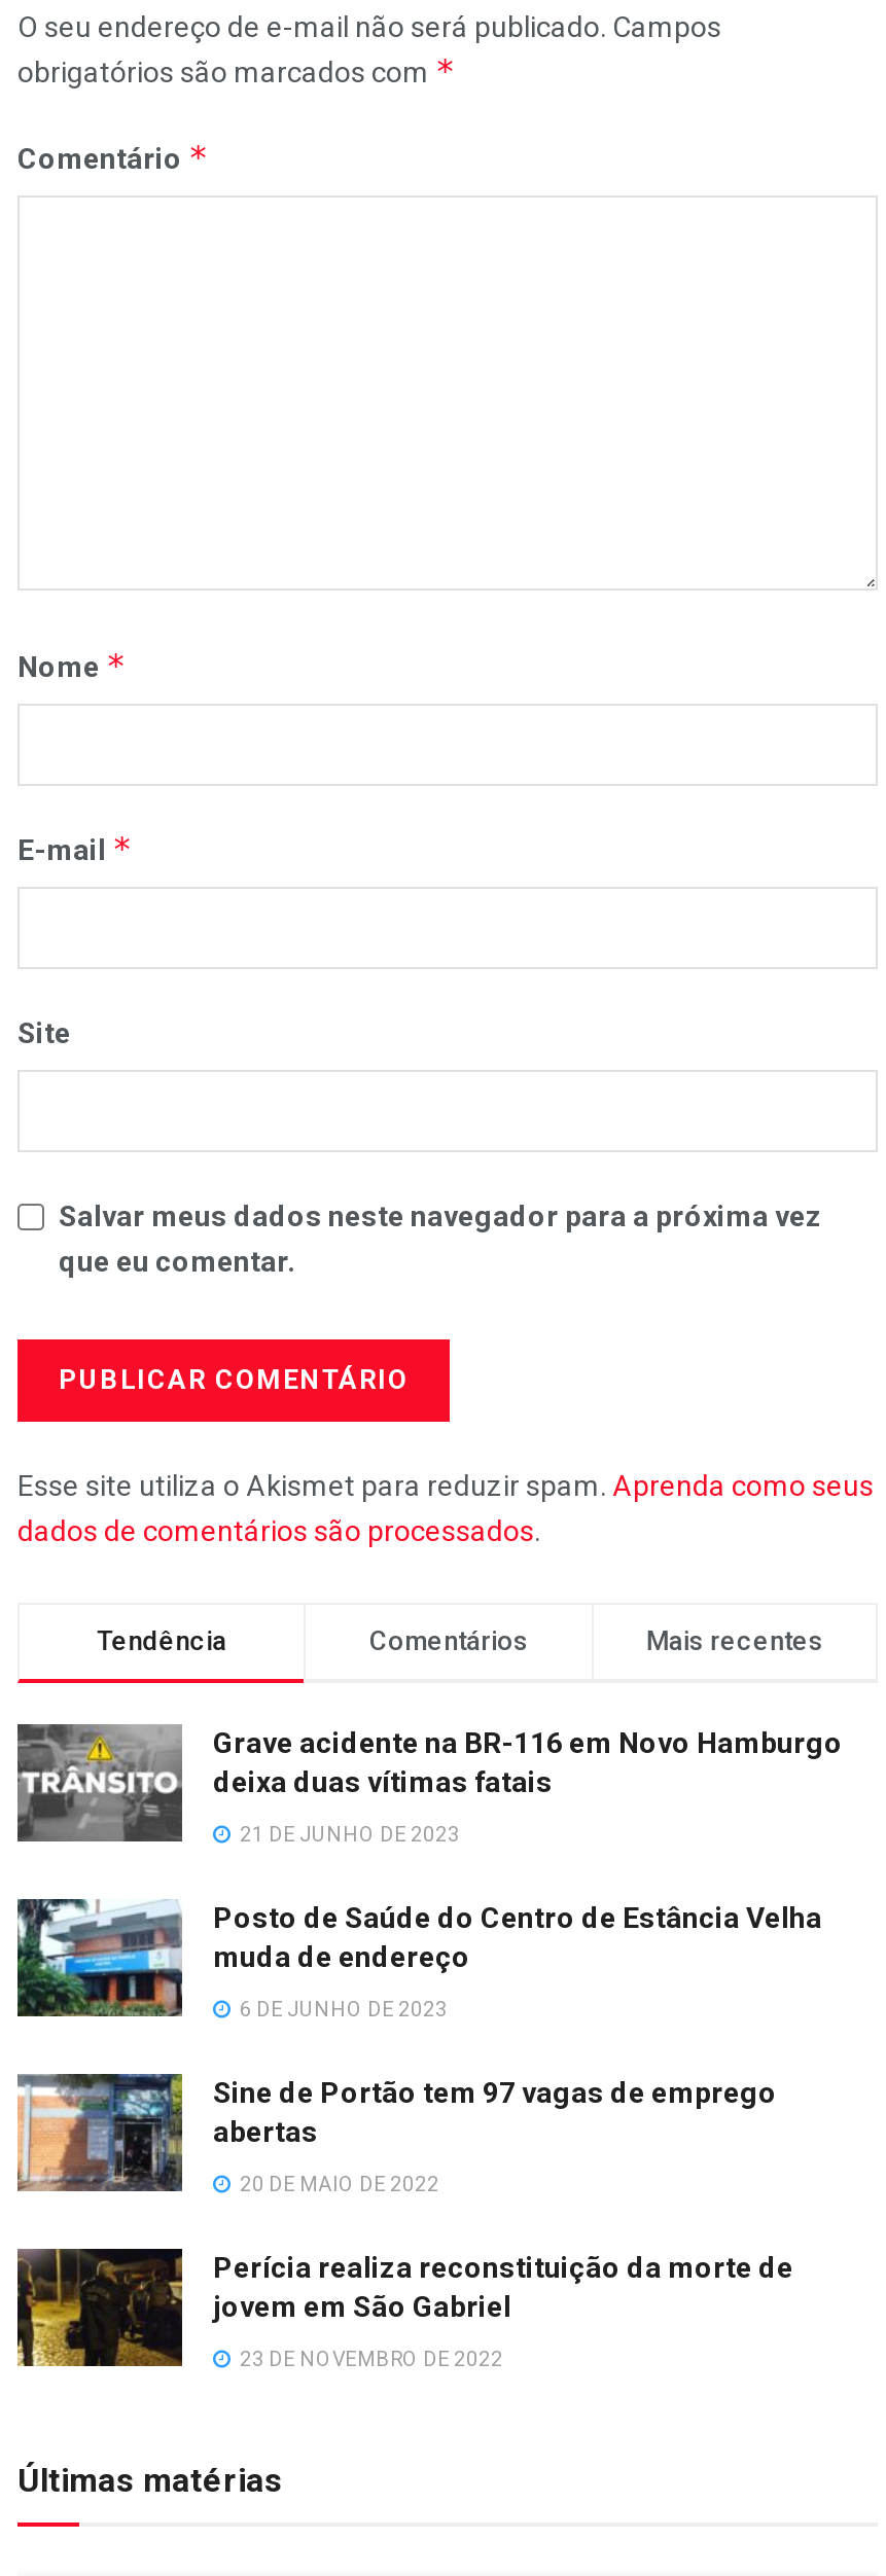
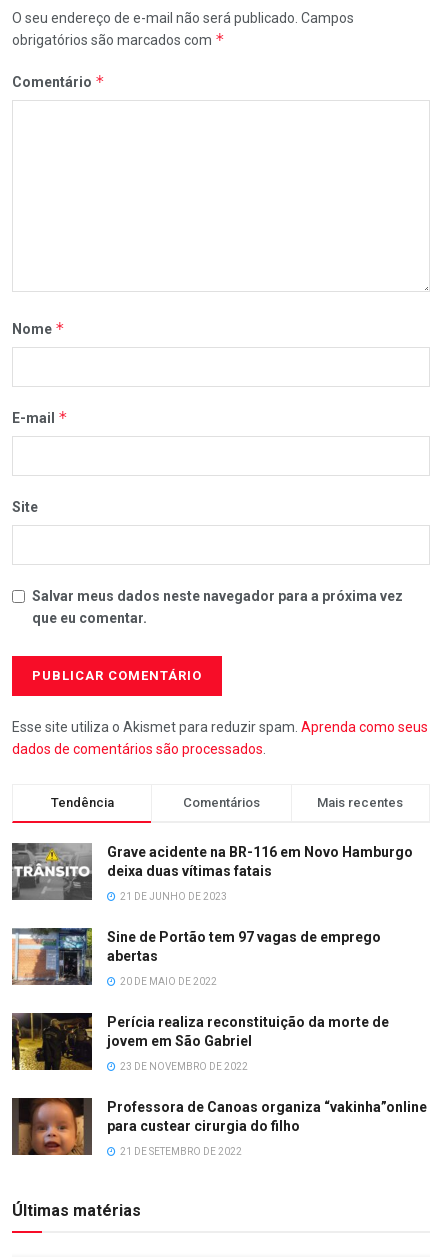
[15,1899,822,2021] [image] | Posto de Saúde do Centro de Estância Velha | muda de endereço | 6 DE JUNHO DE 2023 -> none
moved [15,2070,793,2371] -> [11,926,389,1072]: [image] | Sine de Portão tem 97 vagas de emprego | abertas | 20 DE MAIO DE 2022 | Perícia realiza reconstituição da morte de | jovem em São Gabriel | 23 DE NOVEMBRO DE 2022
none -> [11,1097,427,1157] [image] | Professora de Canoas organiza “vakinha”online | para custear cirurgia do filho | 21 DE SETEMBRO DE 2022

